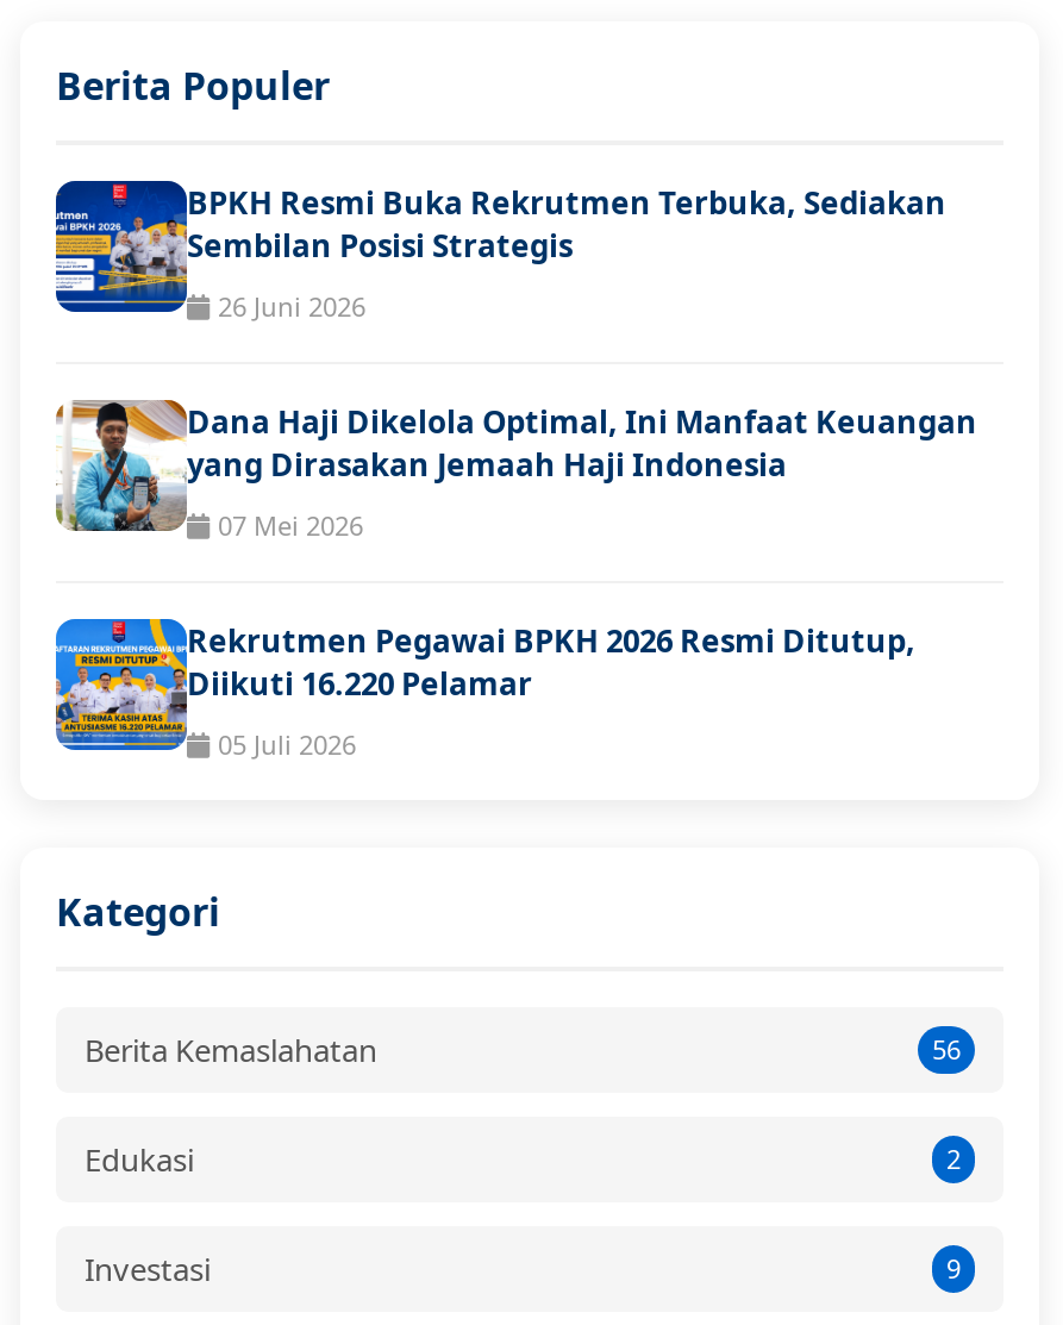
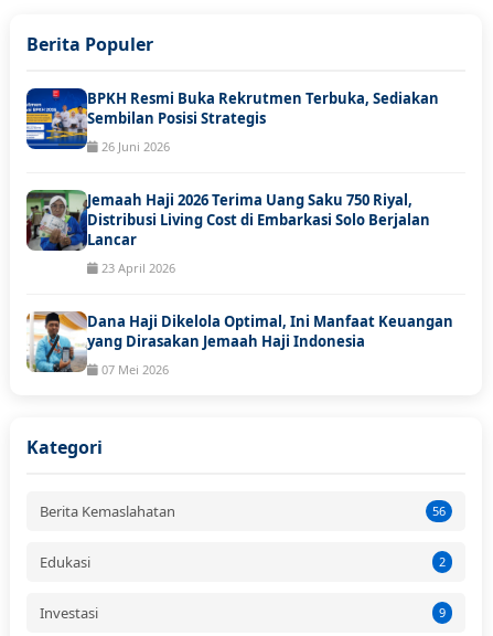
none -> [25,189,430,276] [image] | Jemaah Haji 2026 Terima Uang Saku 750 Riyal, | Distribusi Living Cost di Embarkasi Solo Berjalan | Lancar | 23 April 2026
moved [54,398,977,543] -> [25,310,453,378]: [image] | Dana Haji Dikelola Optimal, Ini Manfaat Keuangan | yang Dirasakan Jemaah Haji Indonesia | 07 Mei 2026
[54,617,915,762] [image] | Rekrutmen Pegawai BPKH 2026 Resmi Ditutup, | Diikuti 16.220 Pelamar | 05 Juli 2026 -> none

